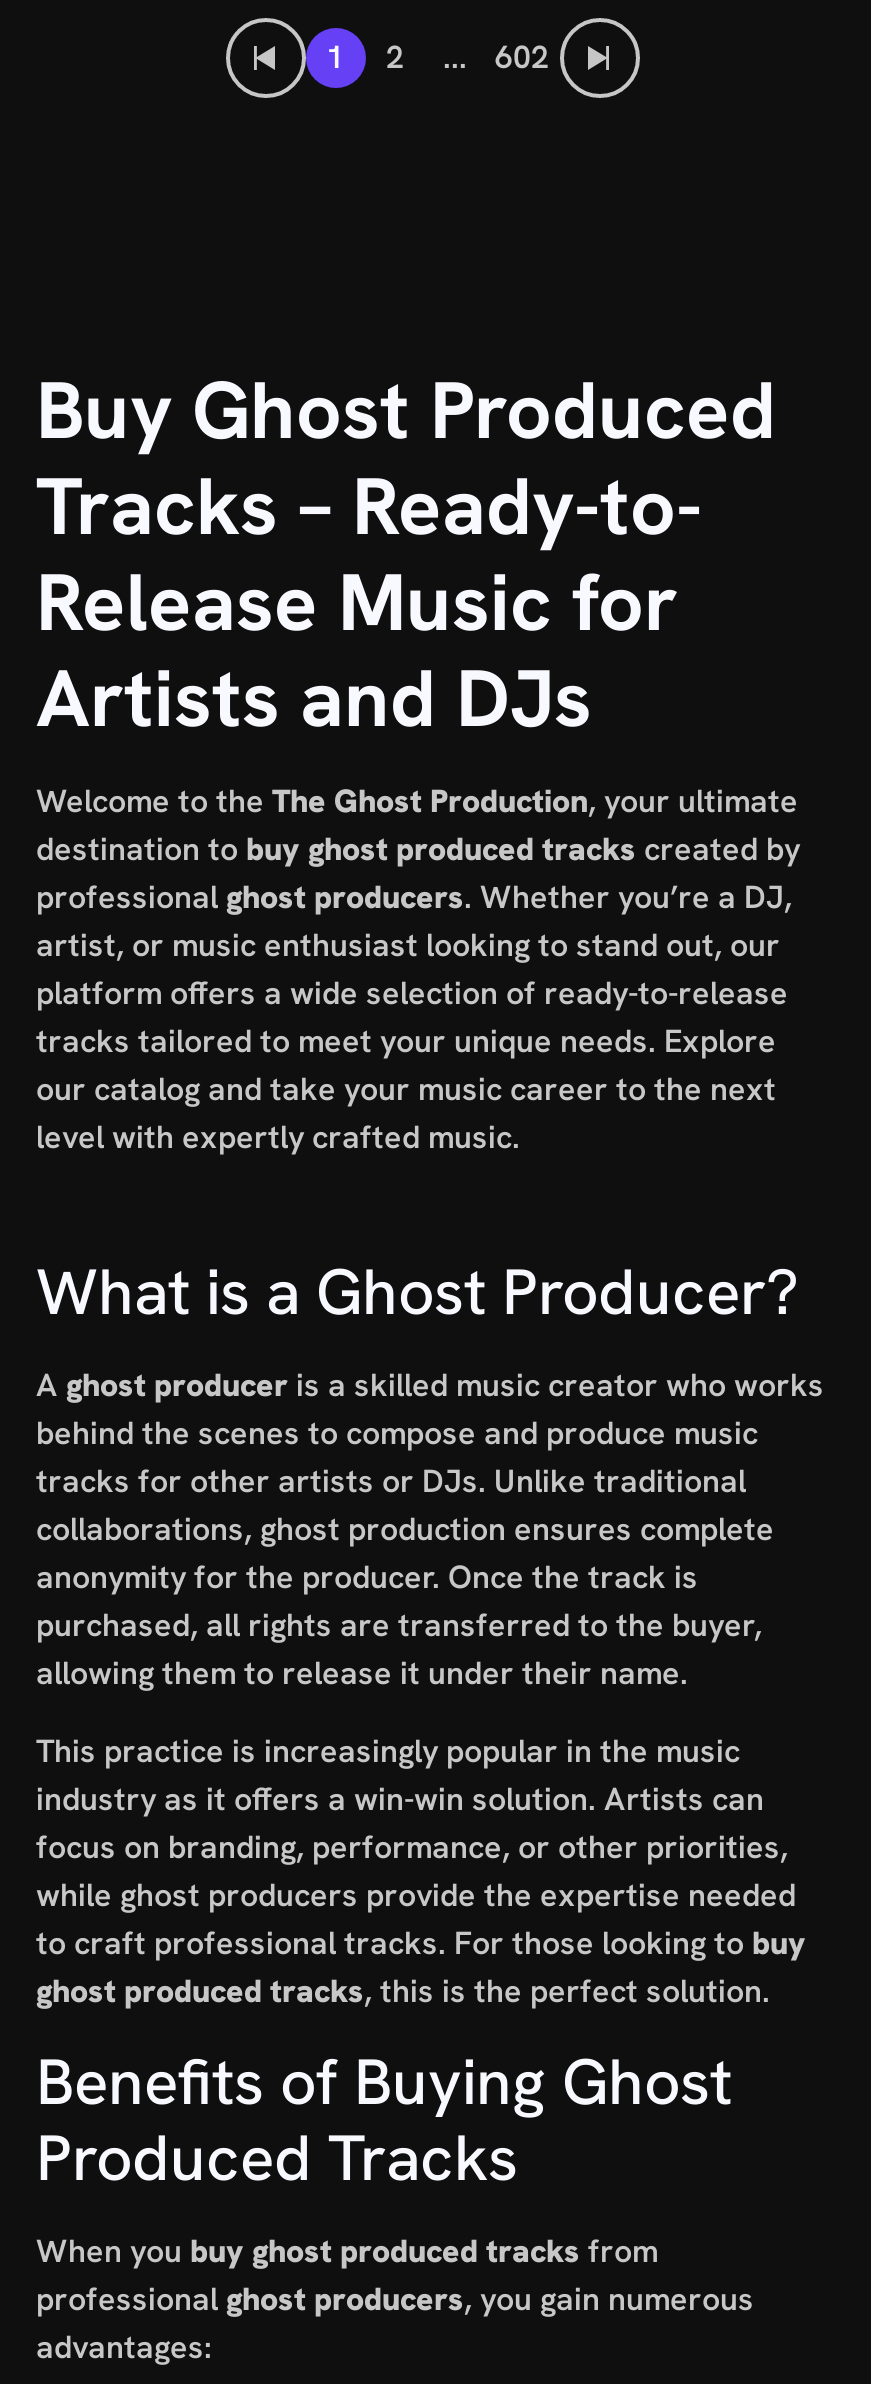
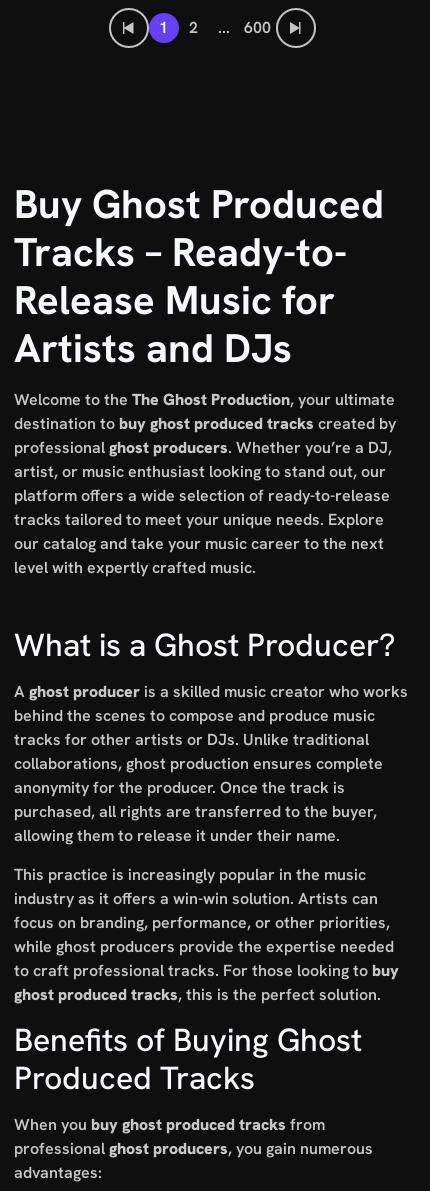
[495,36,549,78] 602 -> [243,17,270,38] 600

